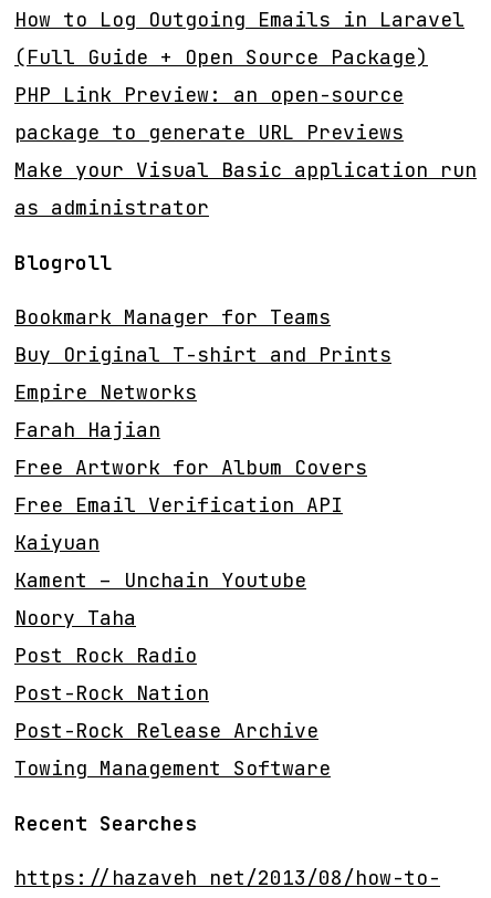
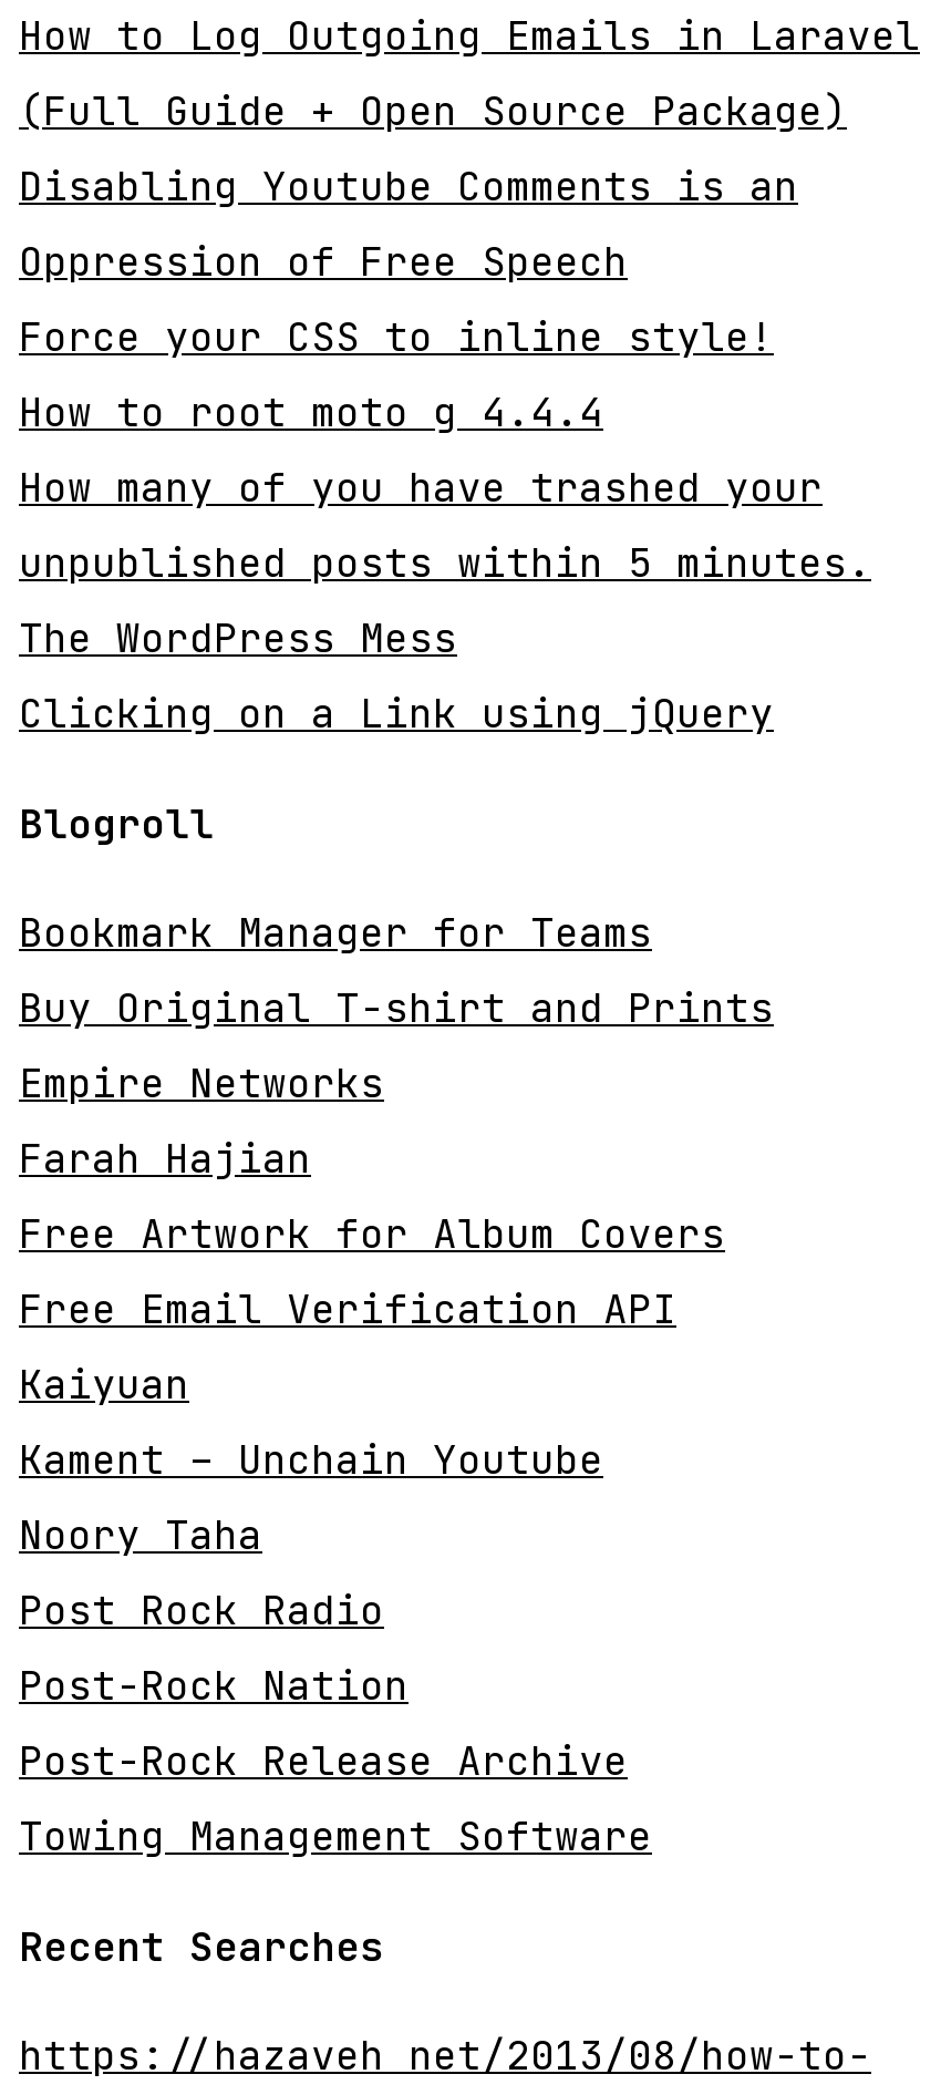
[14,82,477,220] PHP Link Preview: an open-source | package to generate URL Previews | Make your Visual Basic application run | as administrator -> [19,161,871,739] Disabling Youtube Comments is an | Oppression of Free Speech | Force your CSS to inline style! | How to root moto g 4.4.4 | How many of you have trashed your | unpublished posts within 5 minutes. | The WordPress Mess | Clicking on a Link using jQuery

